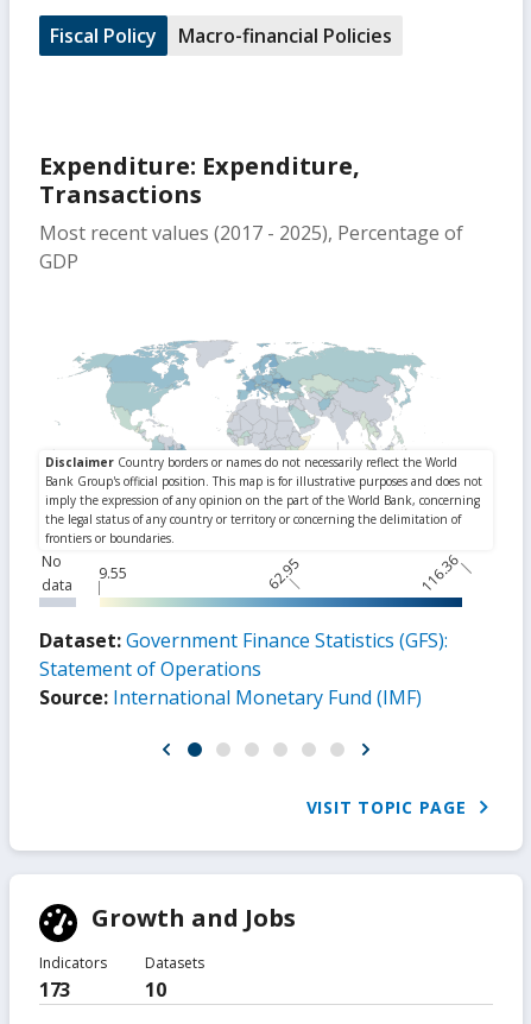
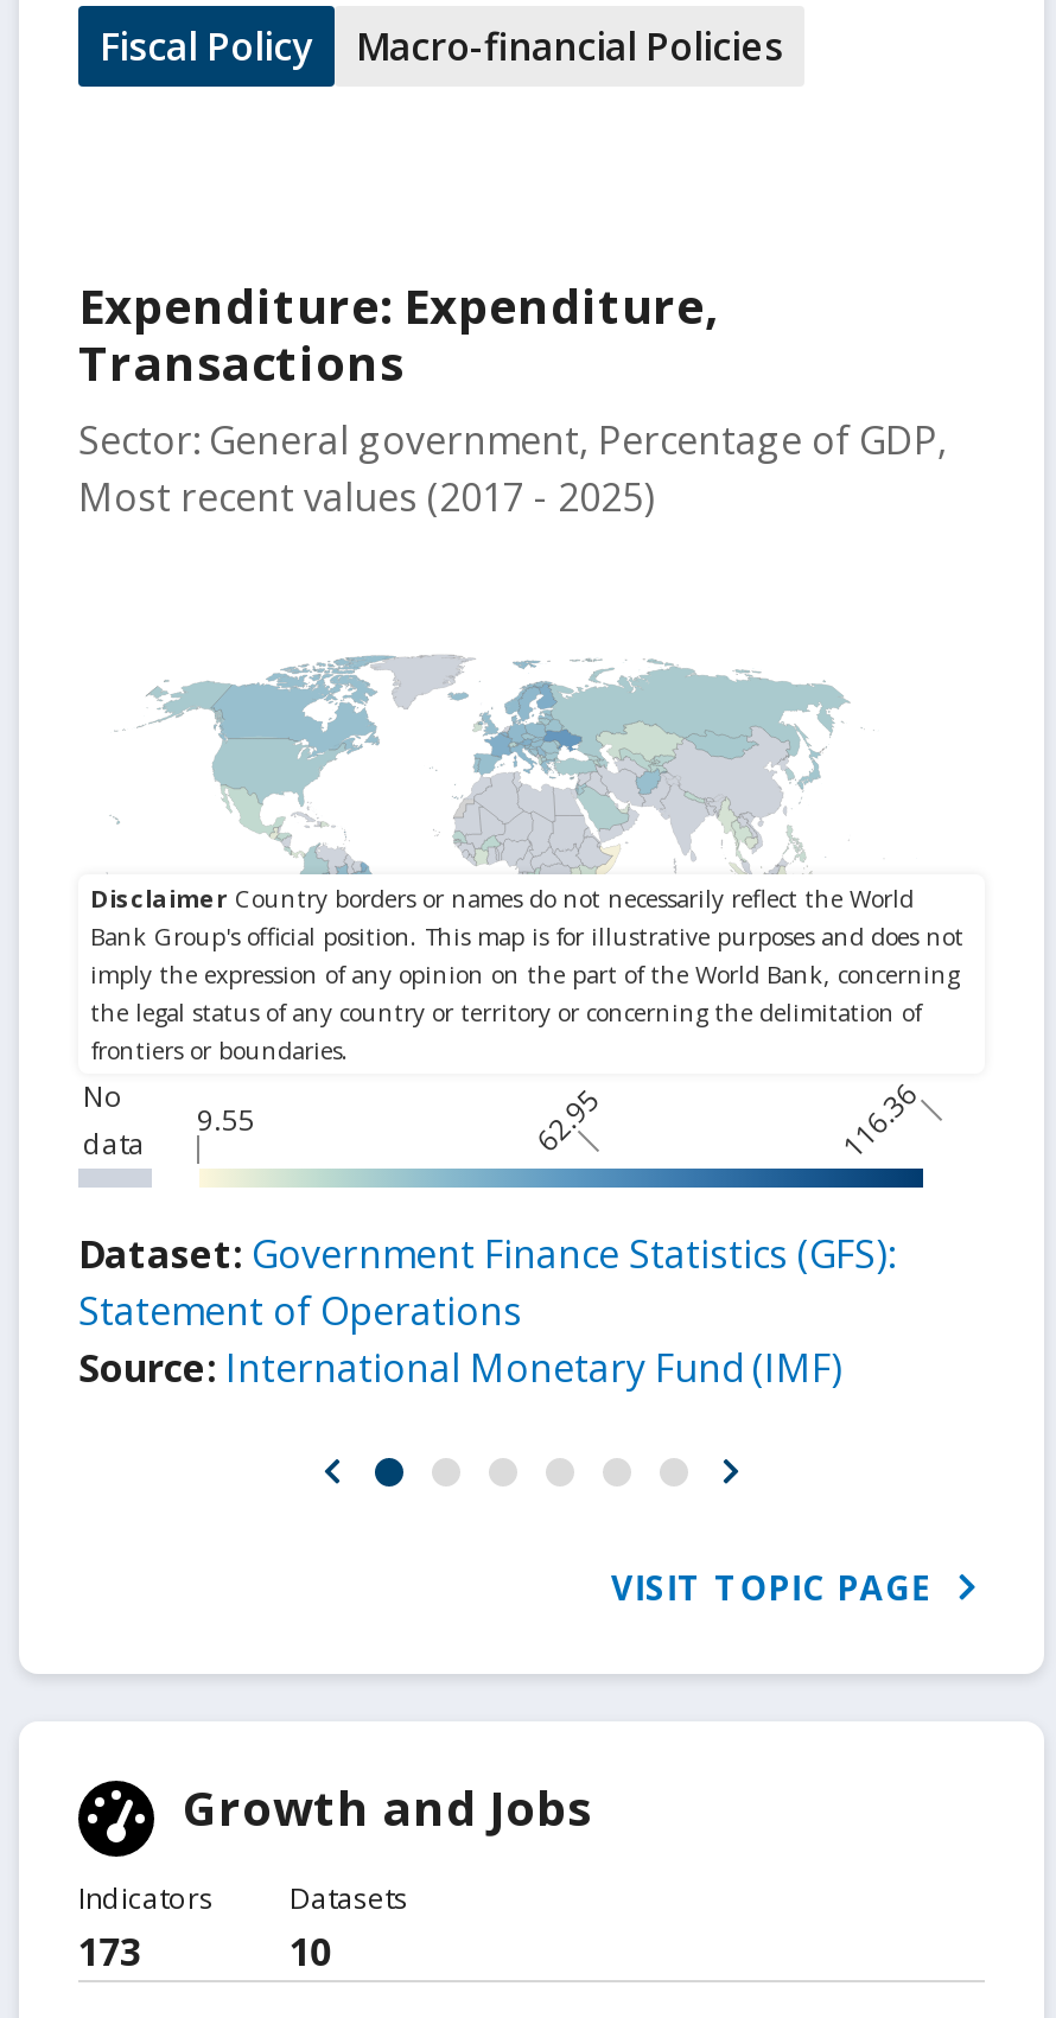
[39,220,463,274] Most recent values (2017 - 2025), Percentage of | GDP -> [78,414,947,523] Sector: General government, Percentage of GDP, | Most recent values (2017 - 2025)

